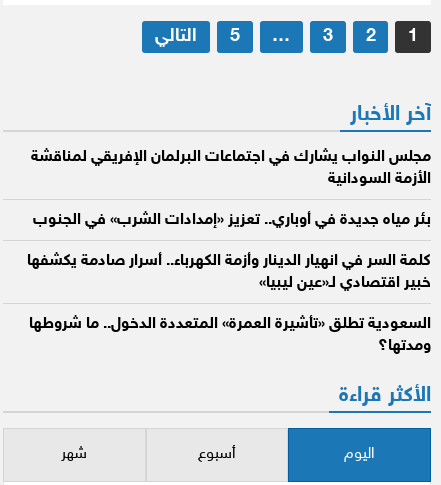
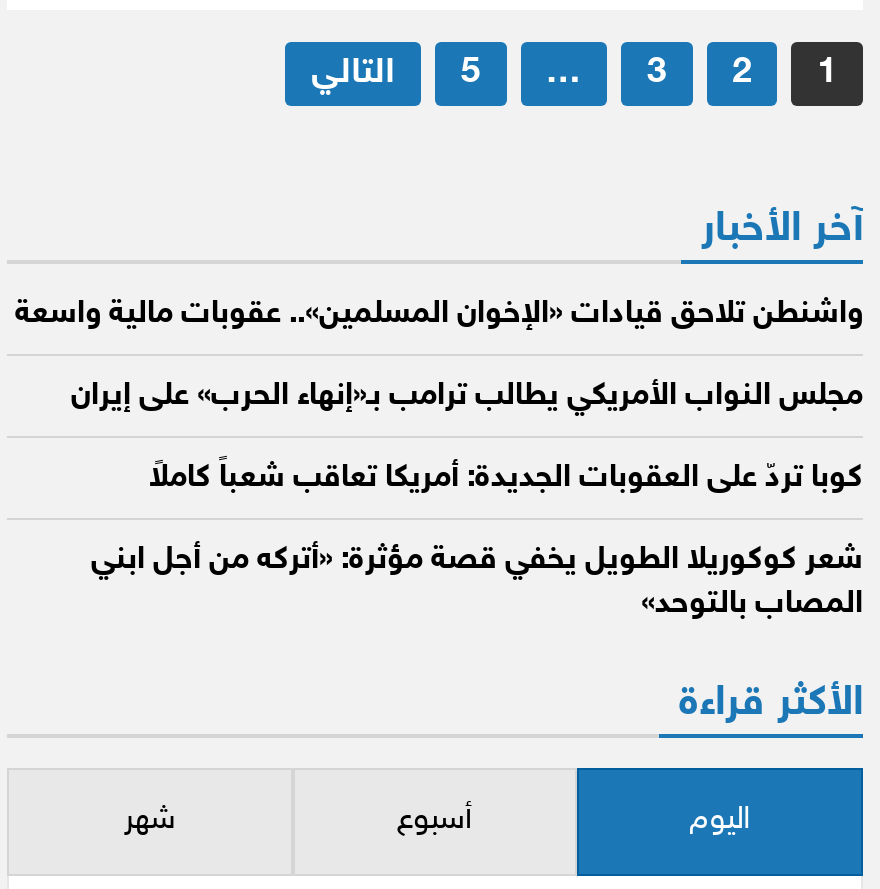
[31,148,431,189] مجلس النواب يشارك في اجتماعات البرلمان الإفريقي لمناقشة | الأزمة السودانية -> [15,296,863,334] واشنطن تلاحق قيادات «الإخوان المسلمين».. عقوبات مالية واسعة
[33,211,431,230] بئر مياه جديدة في أوباري.. تعزيز «إمدادات الشرب» في الجنوب -> [71,378,863,416] مجلس النواب الأمريكي يطالب ترامب بـ«إنهاء الحرب» على إيران
[27,252,431,293] كلمة السر في انهيار الدينار وأزمة الكهرباء.. أسرار صادمة يكشفها | خبير اقتصادي لـ«عين ليبيا» -> [149,460,863,498] كوبا تردّ على العقوبات الجديدة: أمريكا تعاقب شعباً كاملاً
[29,315,431,356] السعودية تطلق «تأشيرة العمرة» المتعددة الدخول.. ما شروطها | ومدتها؟ -> [91,542,863,624] شعر كوكوريلا الطويل يخفي قصة مؤثرة: «أتركه من أجل ابني | المصاب بالتوحد»

